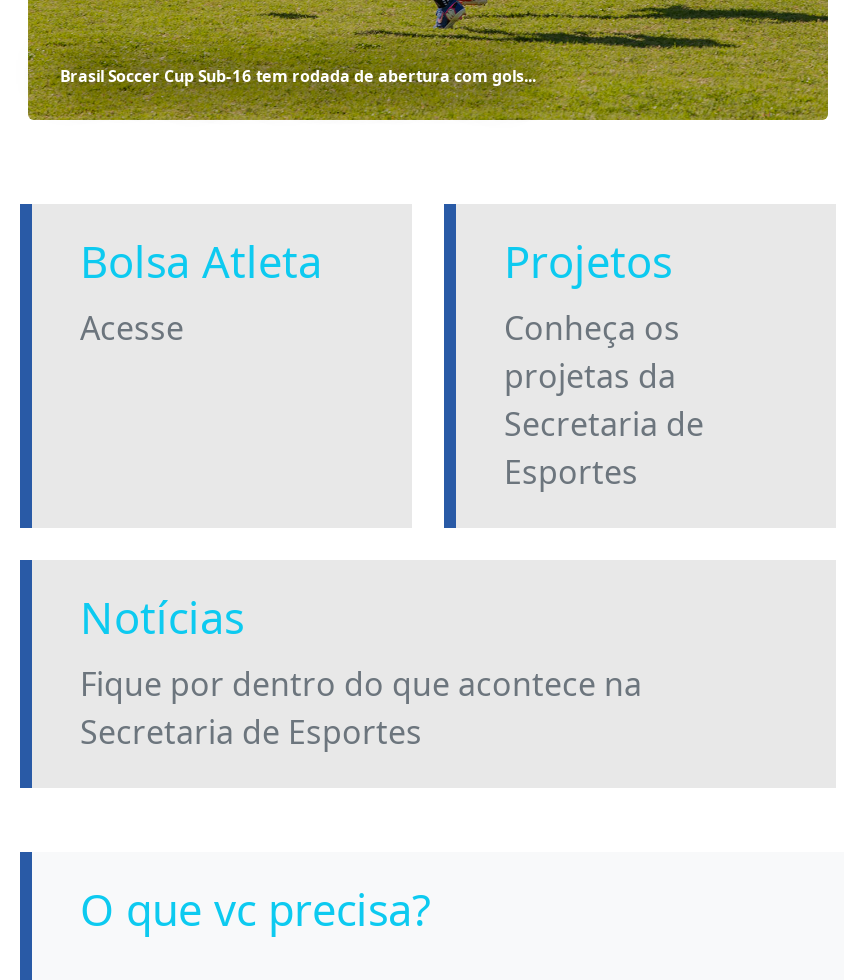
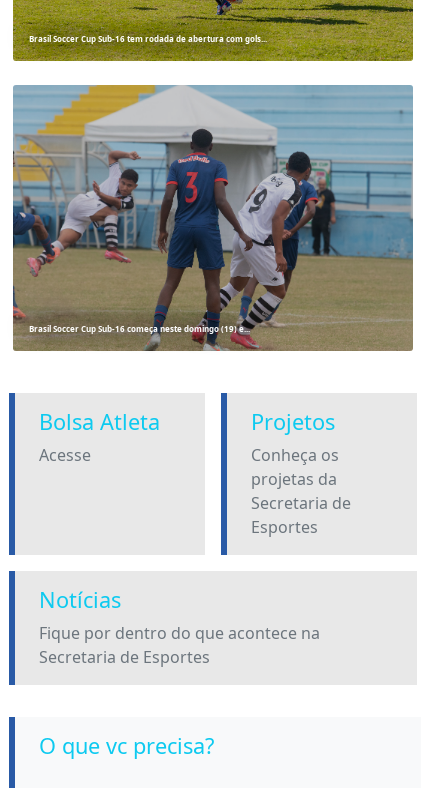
none -> [12,84,414,351] [image] | Brasil Soccer Cup Sub-16 começa neste domingo (19) e...

